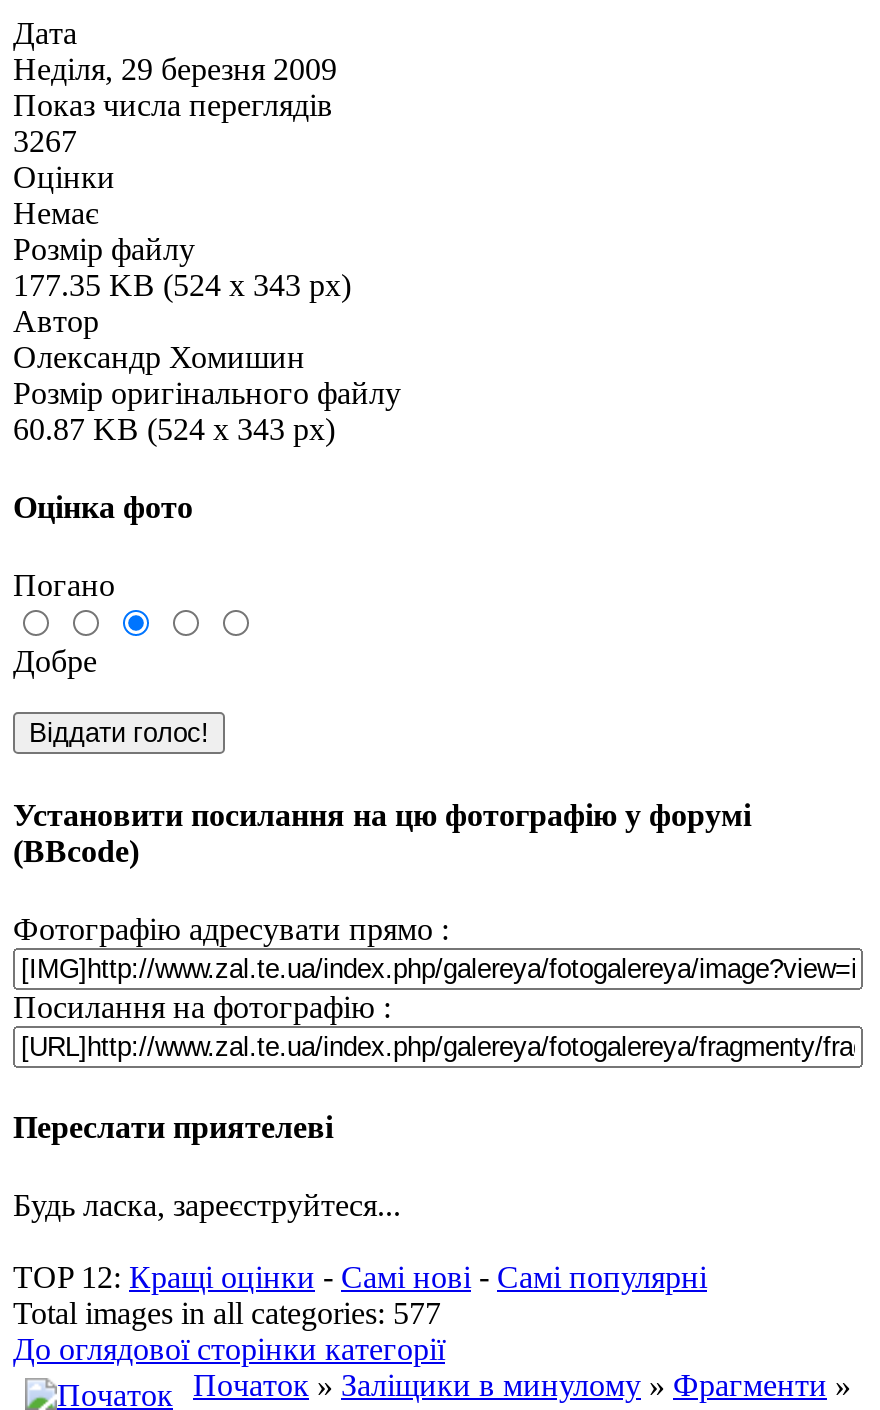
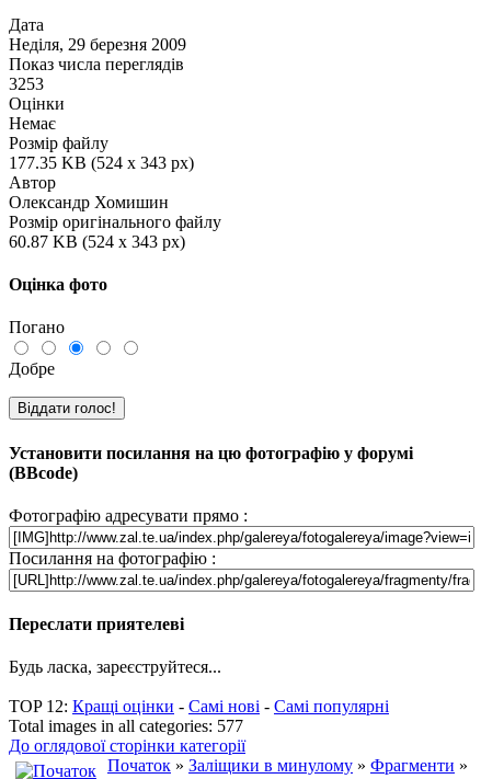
[13,124,77,158] 3267 -> [9,74,44,93] 3253

